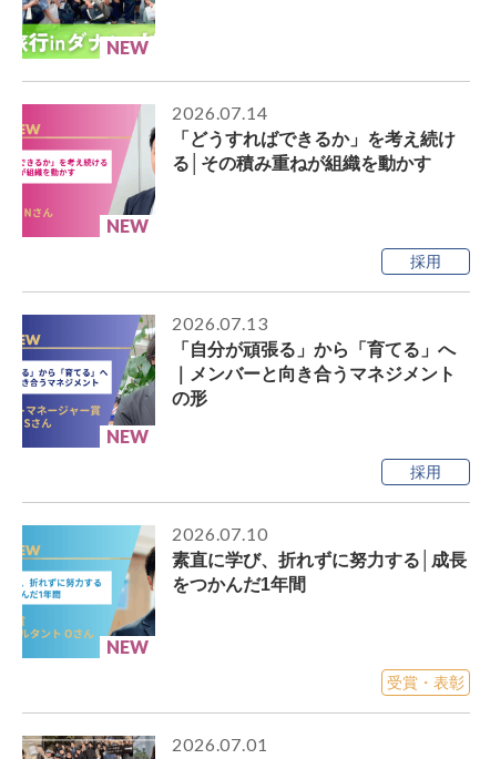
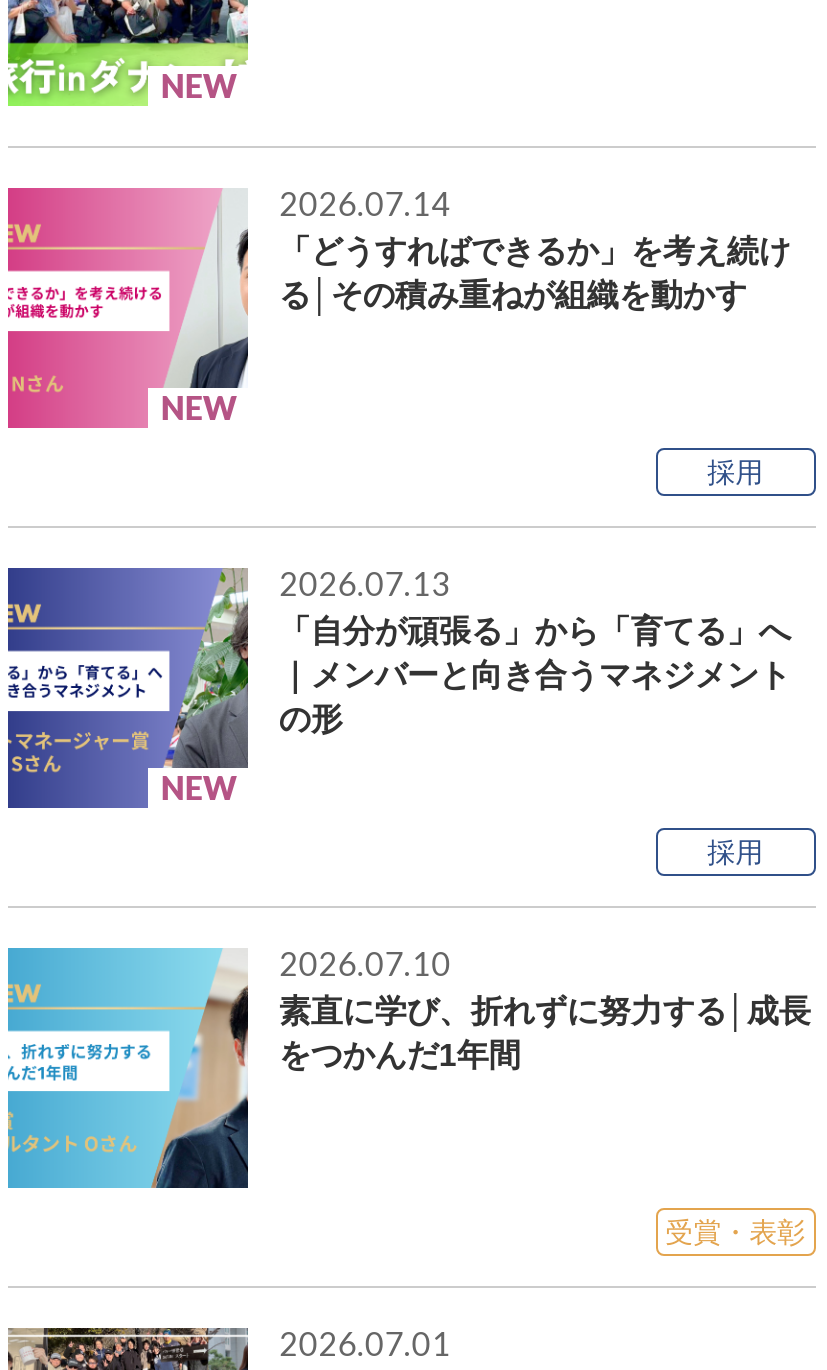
[107,636,149,657] NEW -> none

